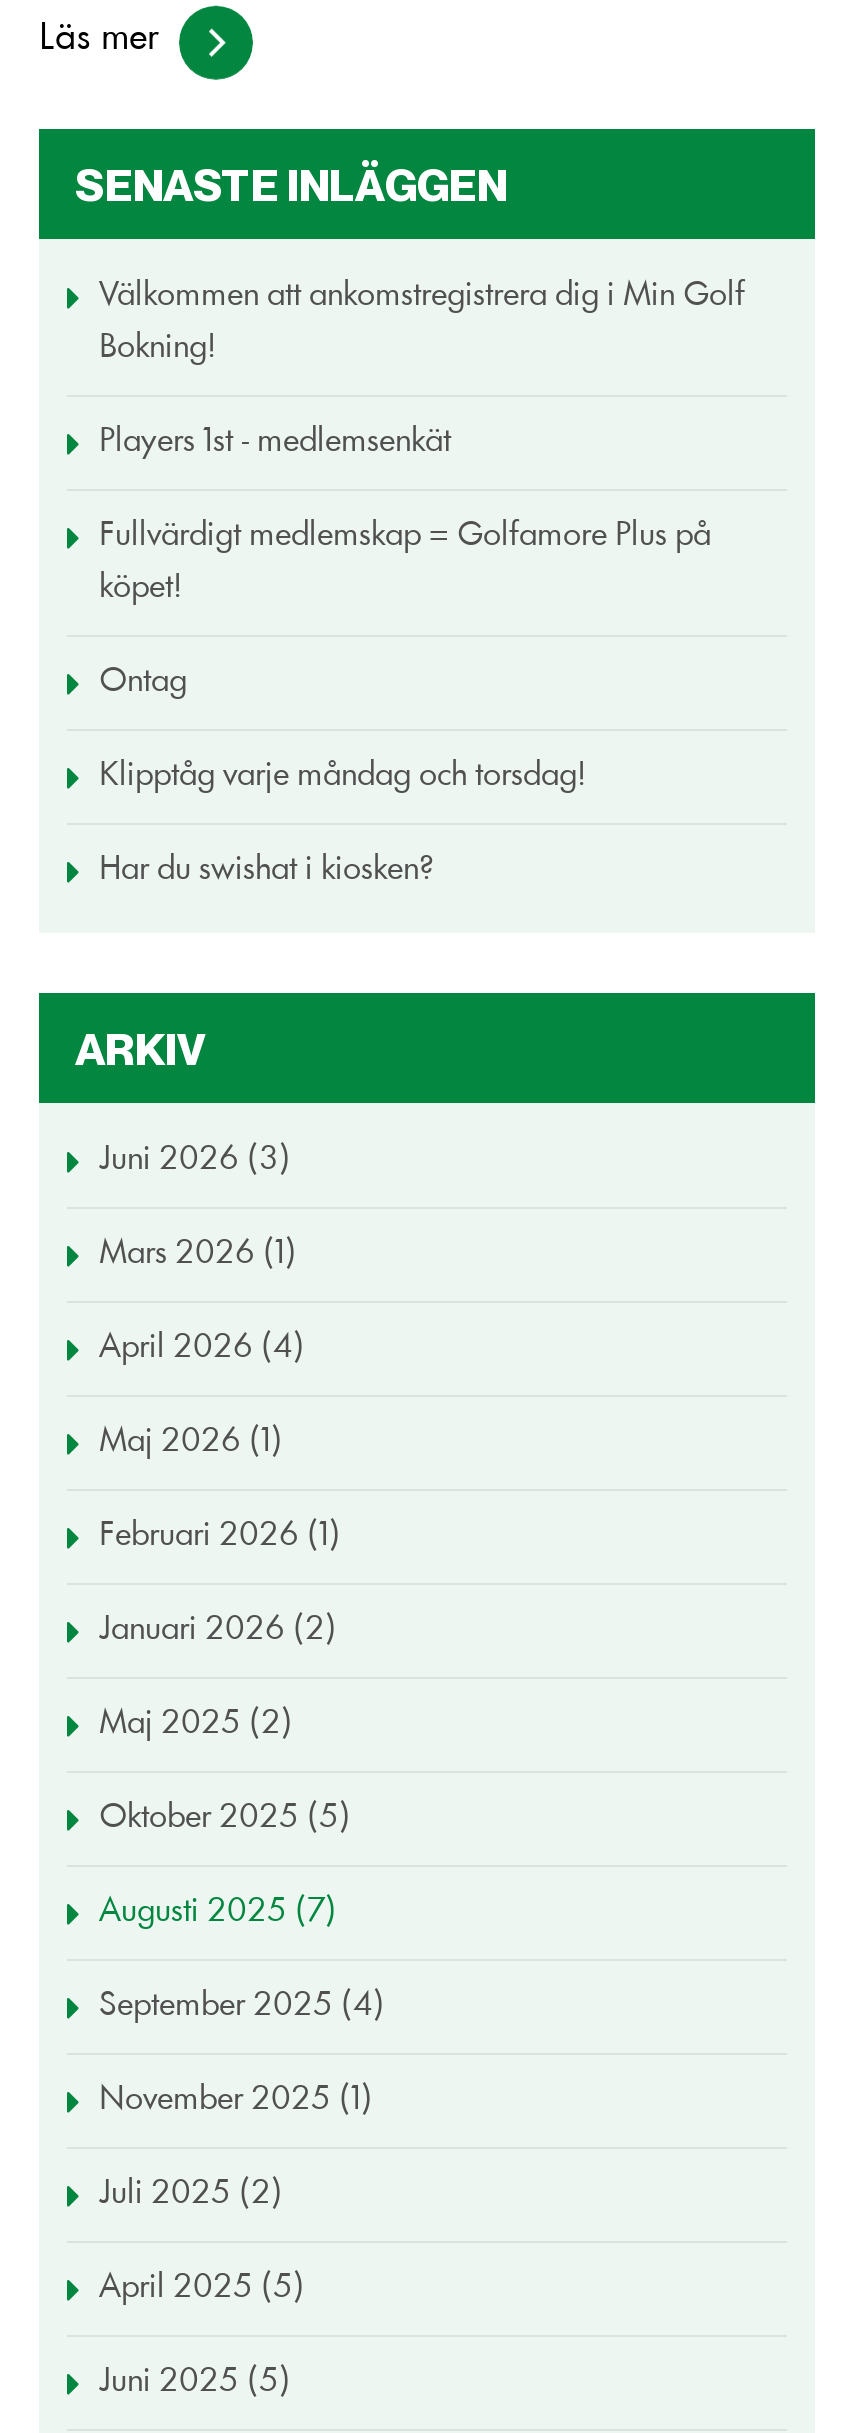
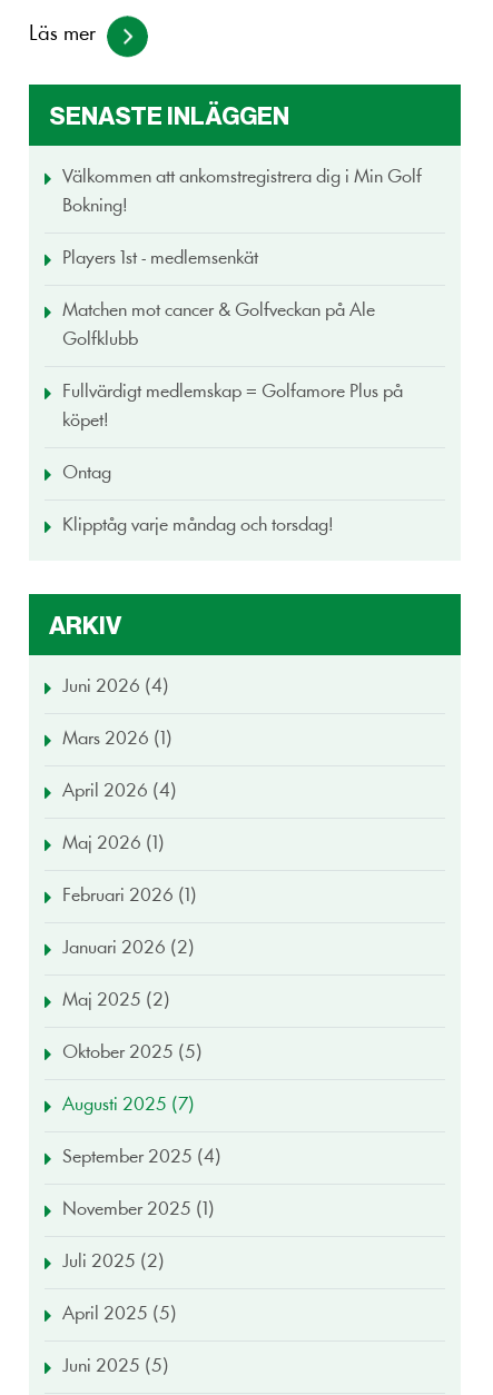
none -> [62,301,375,349] Matchen mot cancer & Golfveckan på Ale | Golfklubb
moved [99,519,711,793] -> [62,382,403,535]: Fullvärdigt medlemskap = Golfamore Plus på | köpet! | Ontag | Klipptåg varje måndag och torsdag!
[99,853,435,887] Har du swishat i kiosken? -> none
[99,1143,291,1177] Juni 2026 (3) -> [62,677,169,696] Juni 2026 (4)

